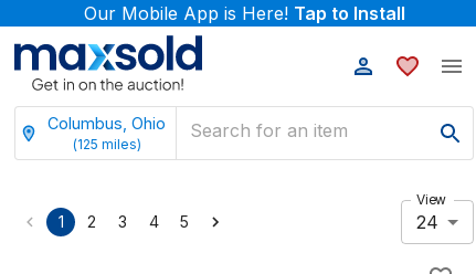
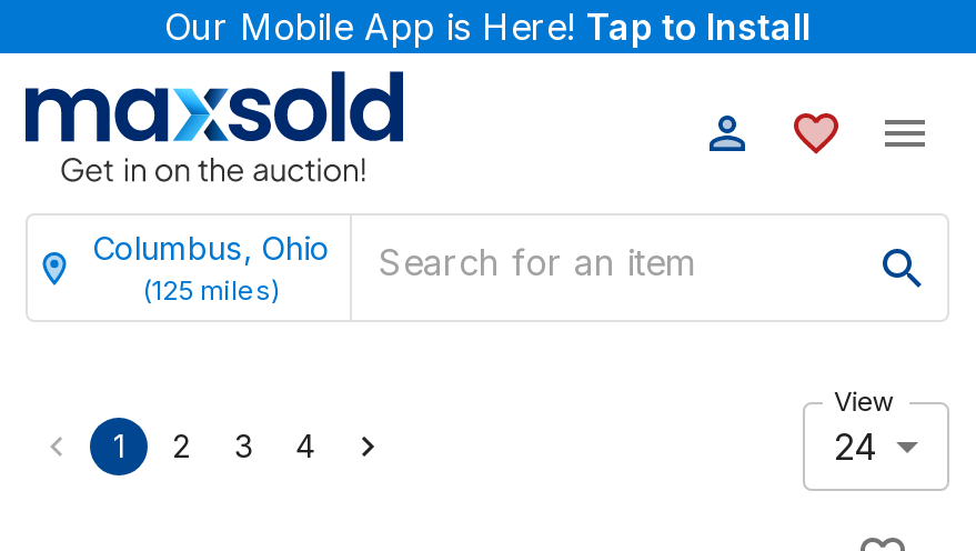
[180,212,189,231] 5 -> none

